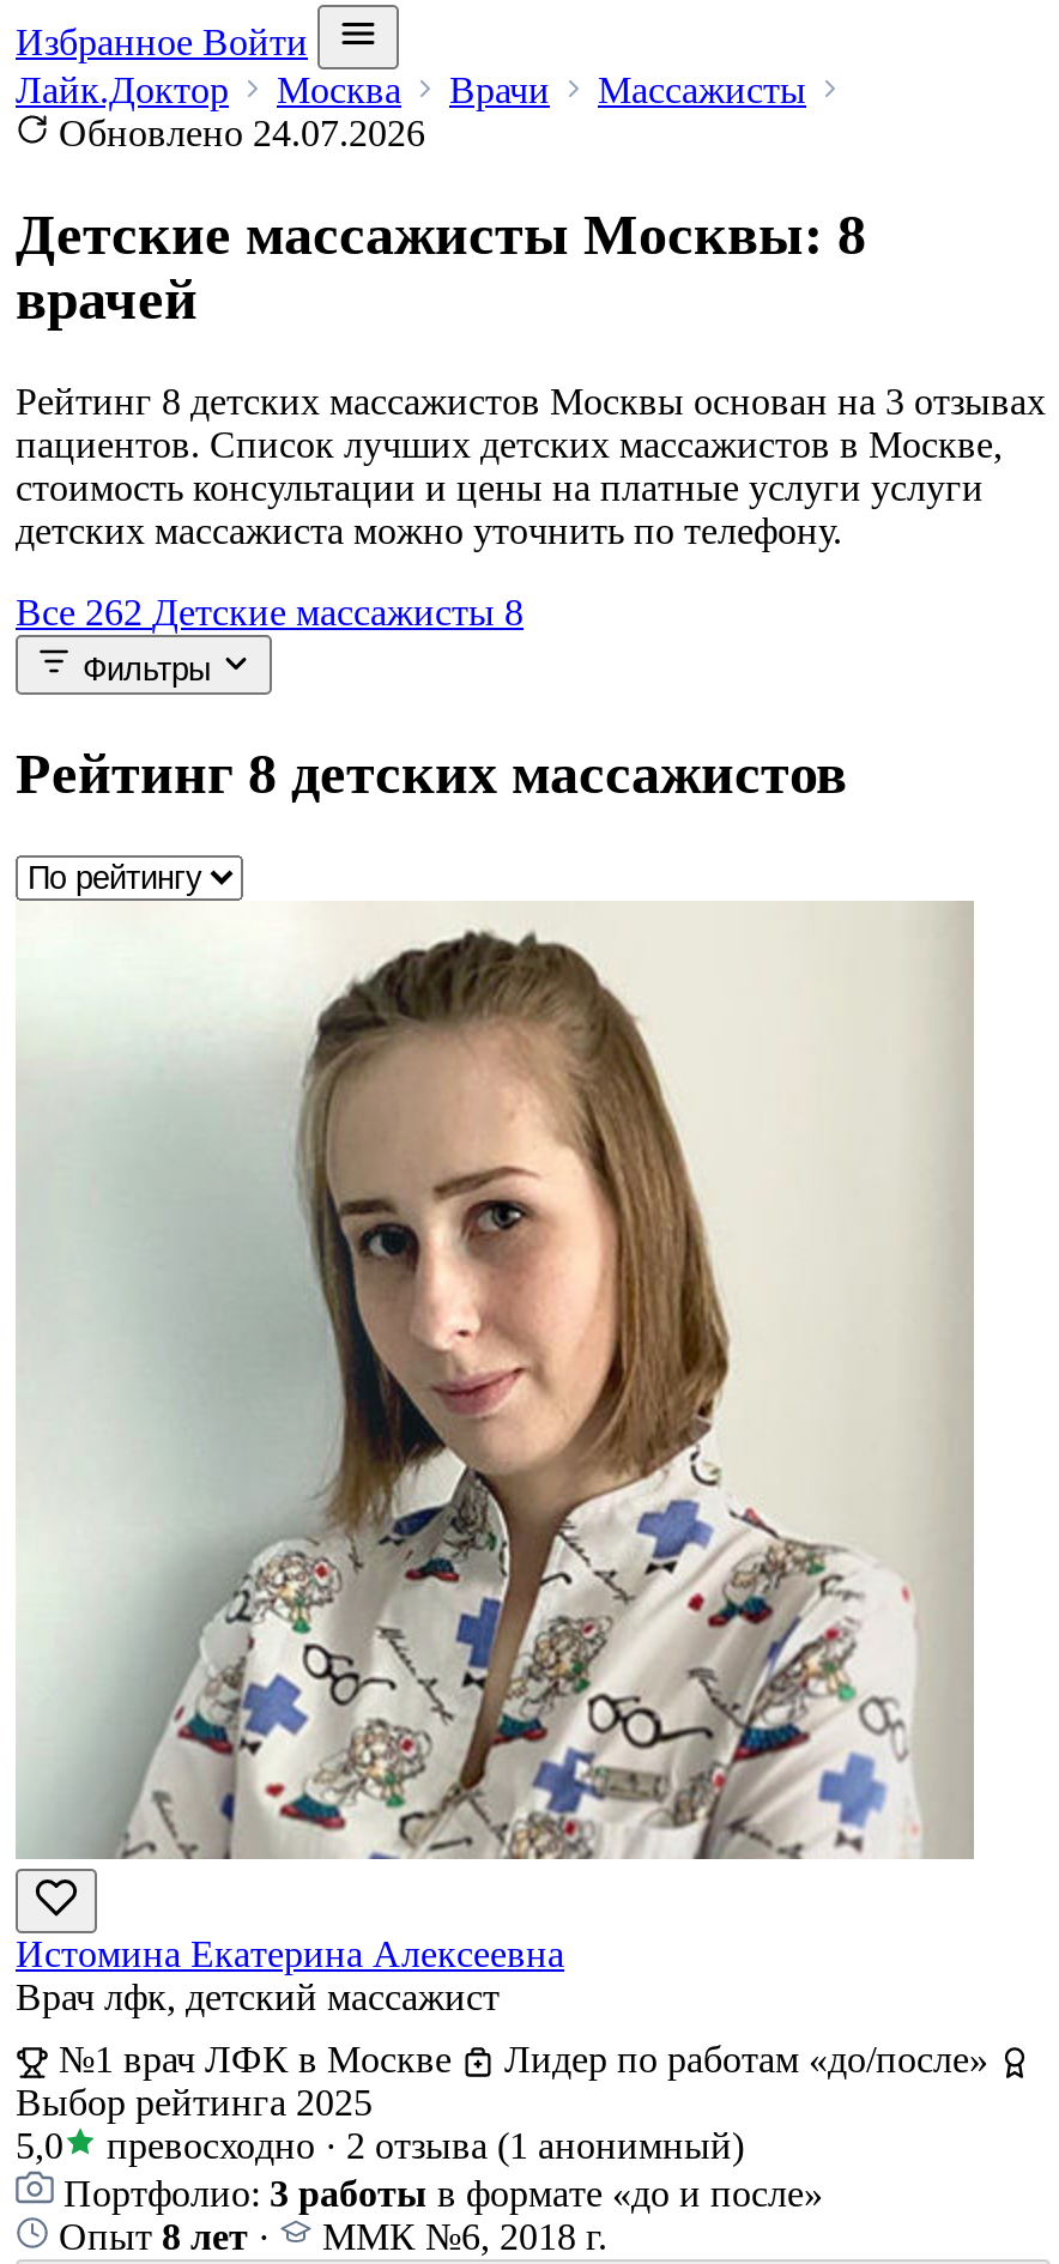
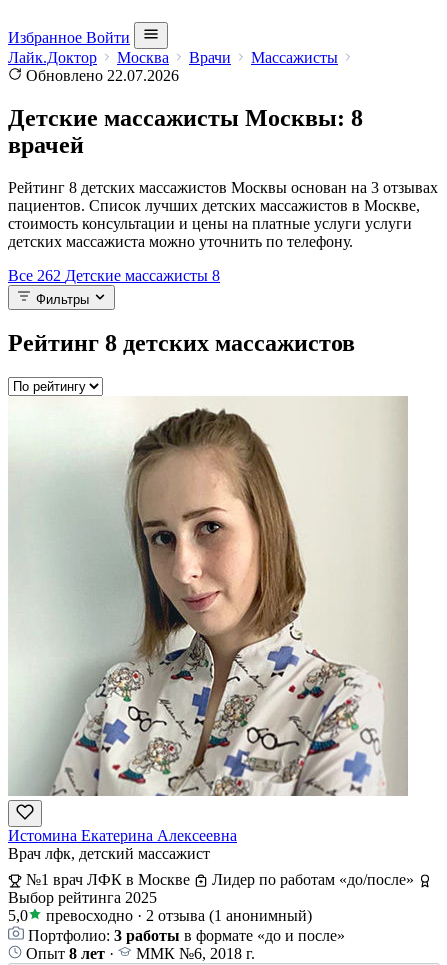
[49,113,425,153] Обновлено 24.07.2026 -> [22,67,179,84] Обновлено 22.07.2026

